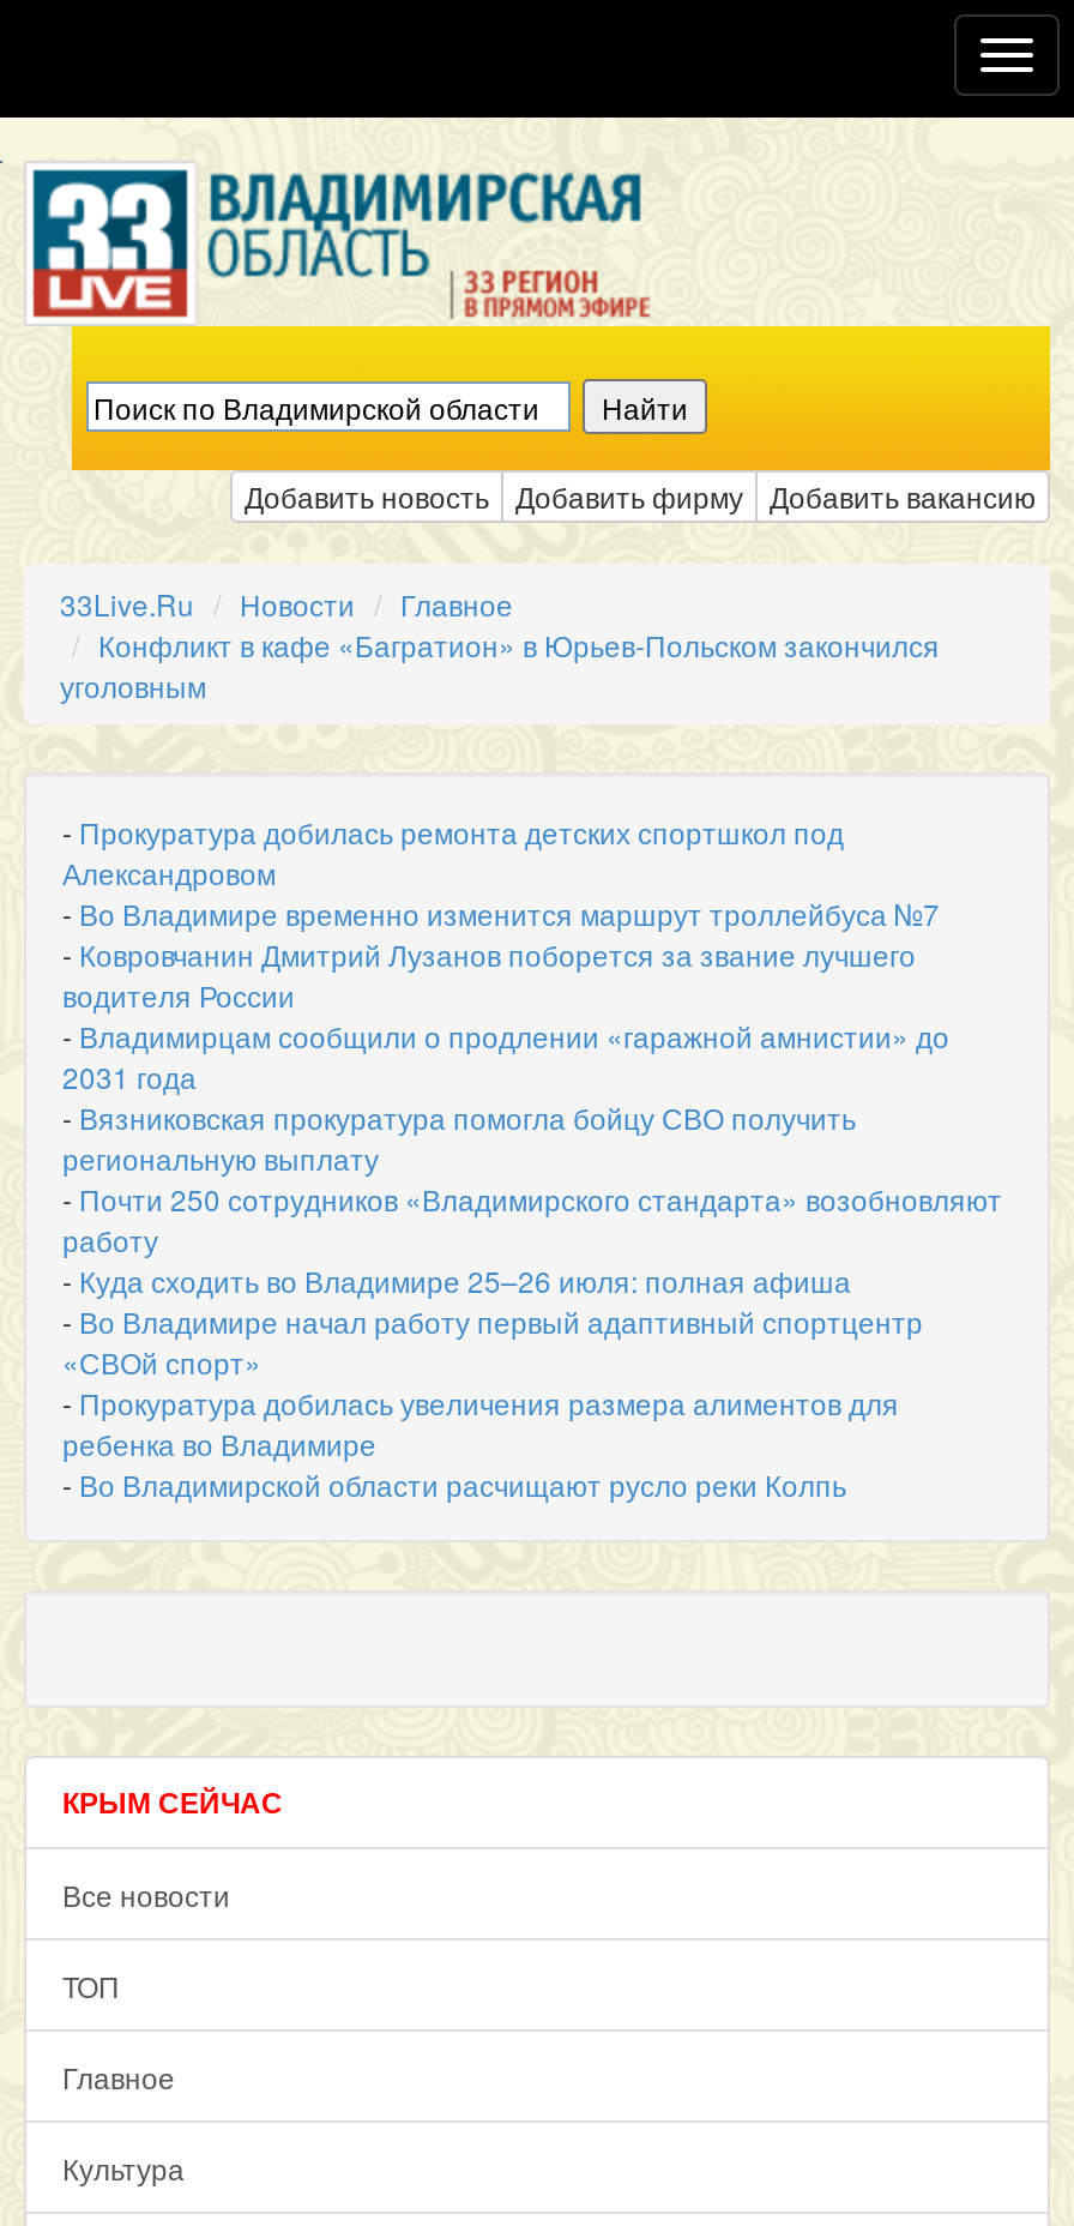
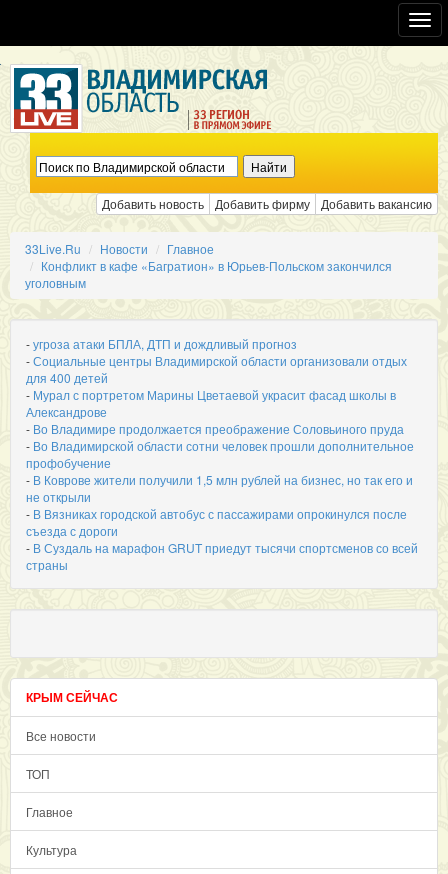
[62,811,1002,1504] - Прокуратура добилась ремонта детских спортшкол под | Александровом | - Во Владимире временно изменится маршрут троллейбуса №7 | - Ковровчанин Дмитрий Лузанов поборется за звание лучшего | водителя России | - Владимирцам сообщили о продлении «гаражной амнистии» до | 2031 года | - Вязниковская прокуратура помогла бойцу СВО получить | региональную выплату | - Почти 250 сотрудников «Владимирского стандарта» возобновляют | работу | - Куда сходить во Владимире 25–26 июля: полная афиша | - Во Владимире начал работу первый адаптивный спортцентр | «СВОй спорт» | - Прокуратура добилась увеличения размера алиментов для | ребенка во Владимире | - Во Владимирской области расчищают русло реки Колпь -> [26,335,418,573] - угроза атаки БПЛА, ДТП и дождливый прогноз | - Социальные центры Владимирской области организовали отдых | для 400 детей | - Мурал с портретом Марины Цветаевой украсит фасад школы в | Александрове | - Во Владимире продолжается преображение Соловьиного пруда | - Во Владимирской области сотни человек прошли дополнительное | профобучение | - В Коврове жители получили 1,5 млн рублей на бизнес, но так его и | не открыли | - В Вязниках городской автобус с пассажирами опрокинулся после | съезда с дороги | - В Суздаль на марафон GRUT приедут тысячи спортсменов со всей | страны

